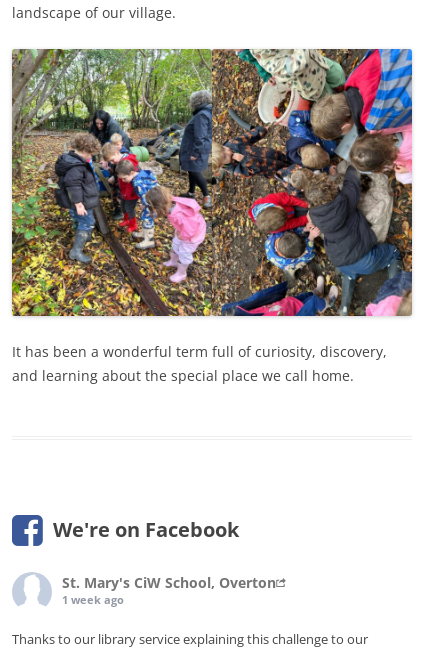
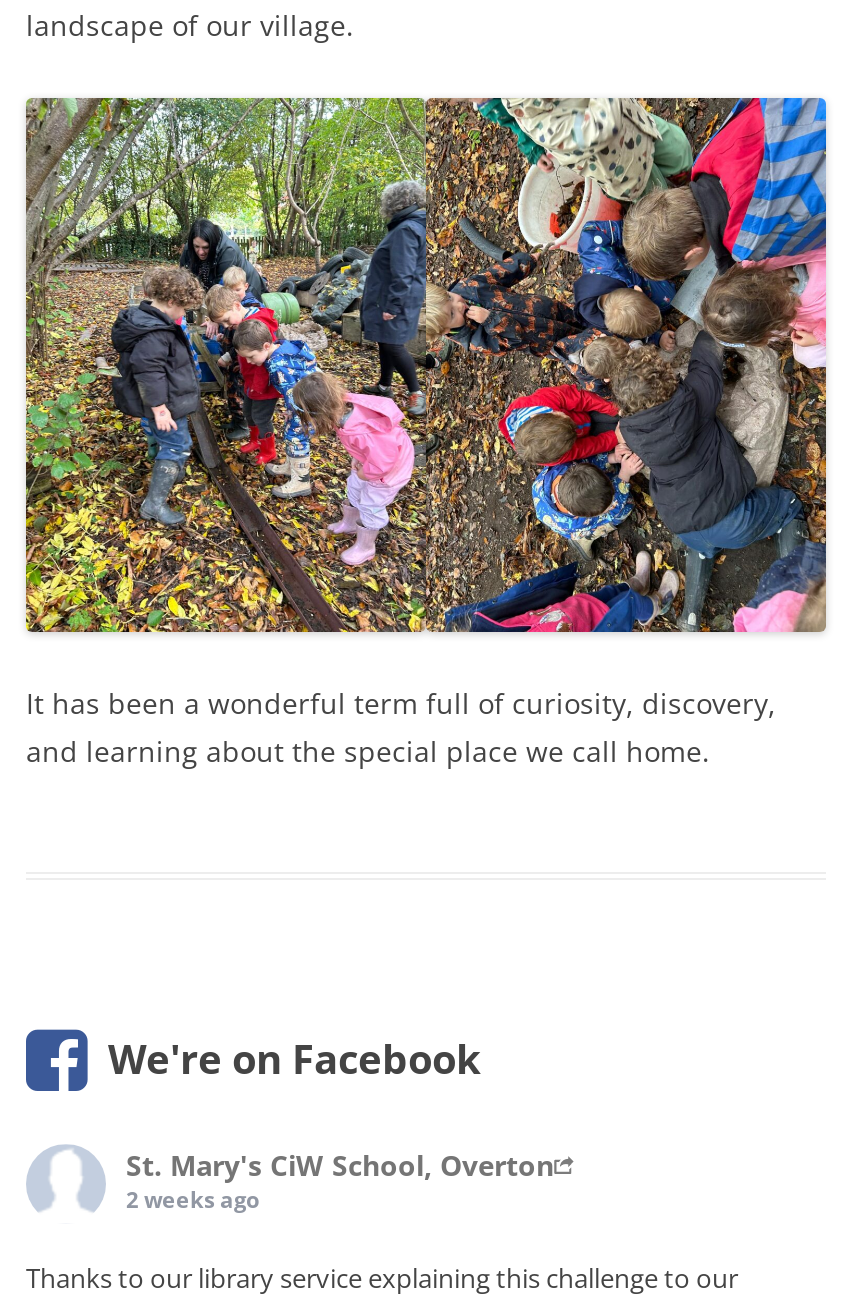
[62,592,124,607] 1 week ago -> [126,1184,260,1214] 2 weeks ago

